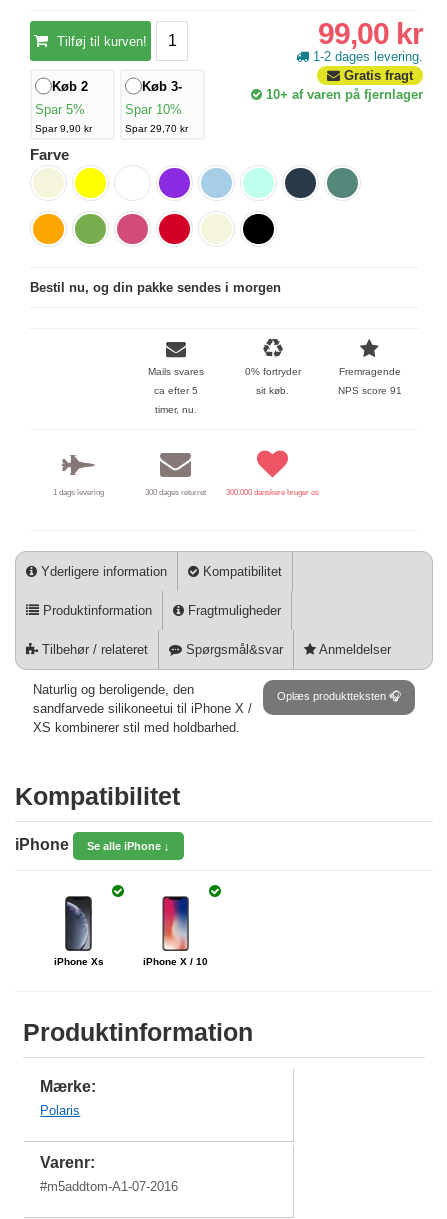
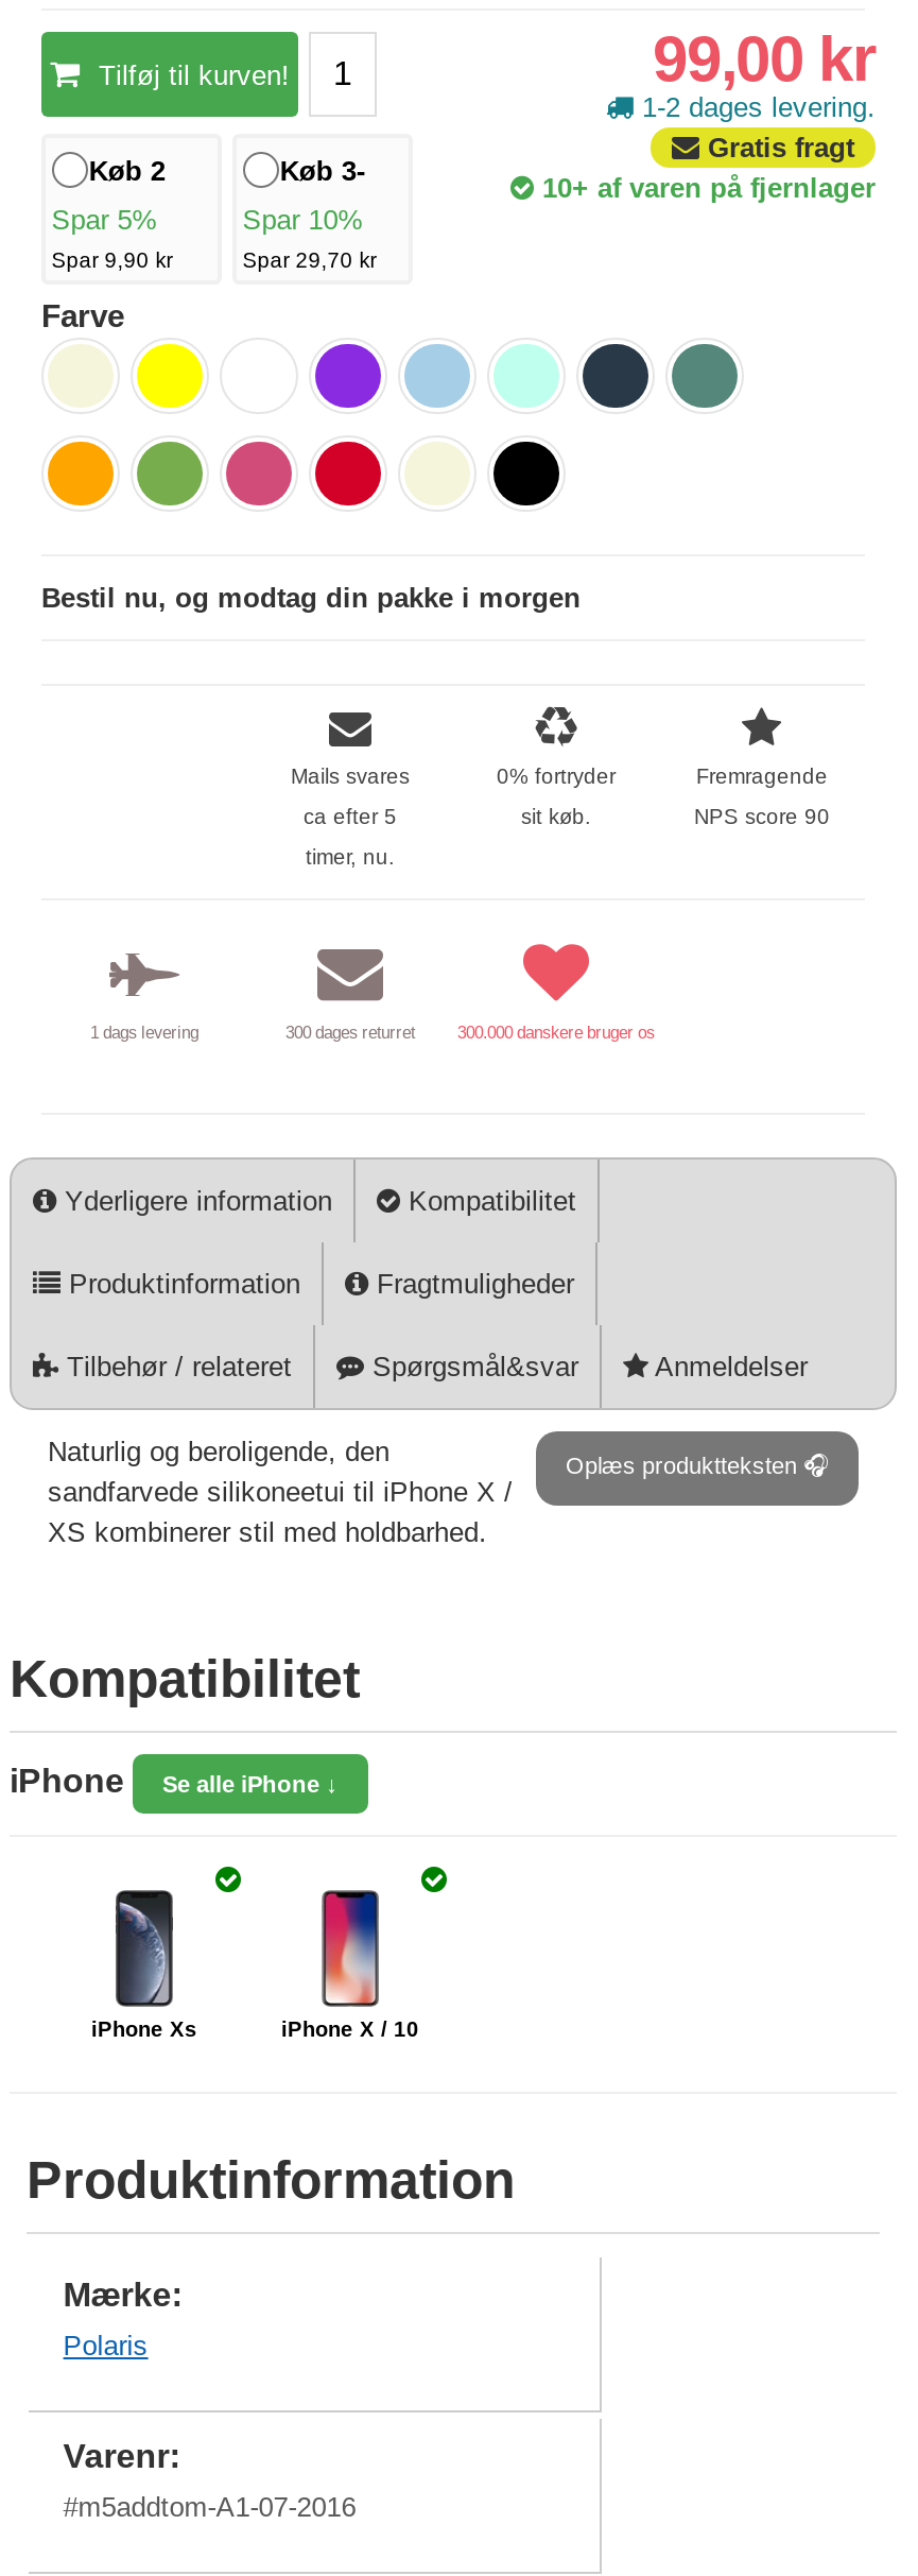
[30,280,281,295] Bestil nu, og din pakke sendes i morgen -> [41,582,581,614] Bestil nu, og modtag din pakke i morgen
[337,385,401,396] NPS score 91 -> [694,805,830,828] NPS score 90

